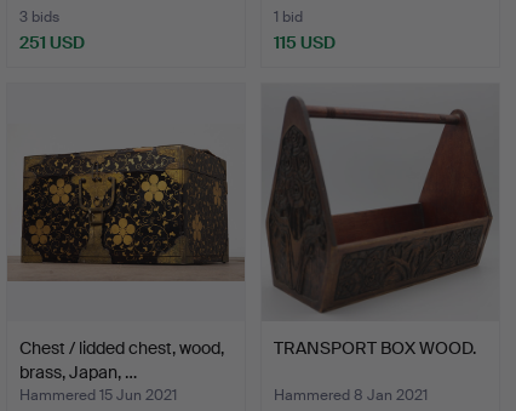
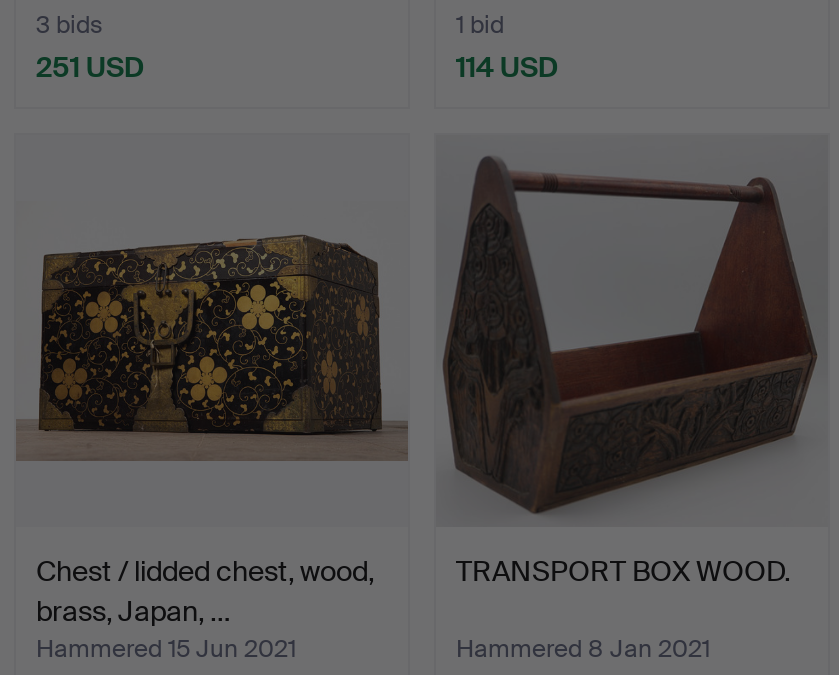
[274,31,336,53] 115 USD -> [456,49,558,85] 114 USD

